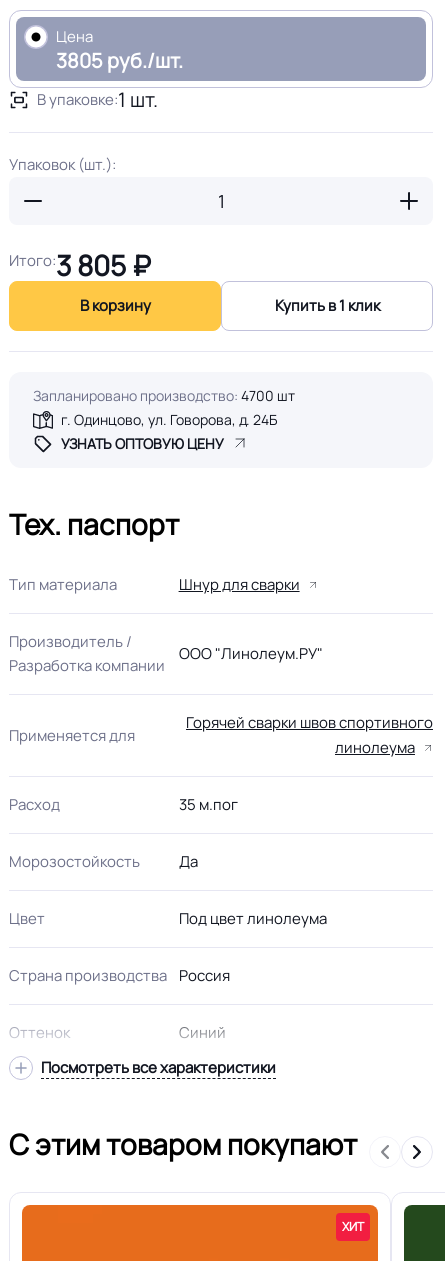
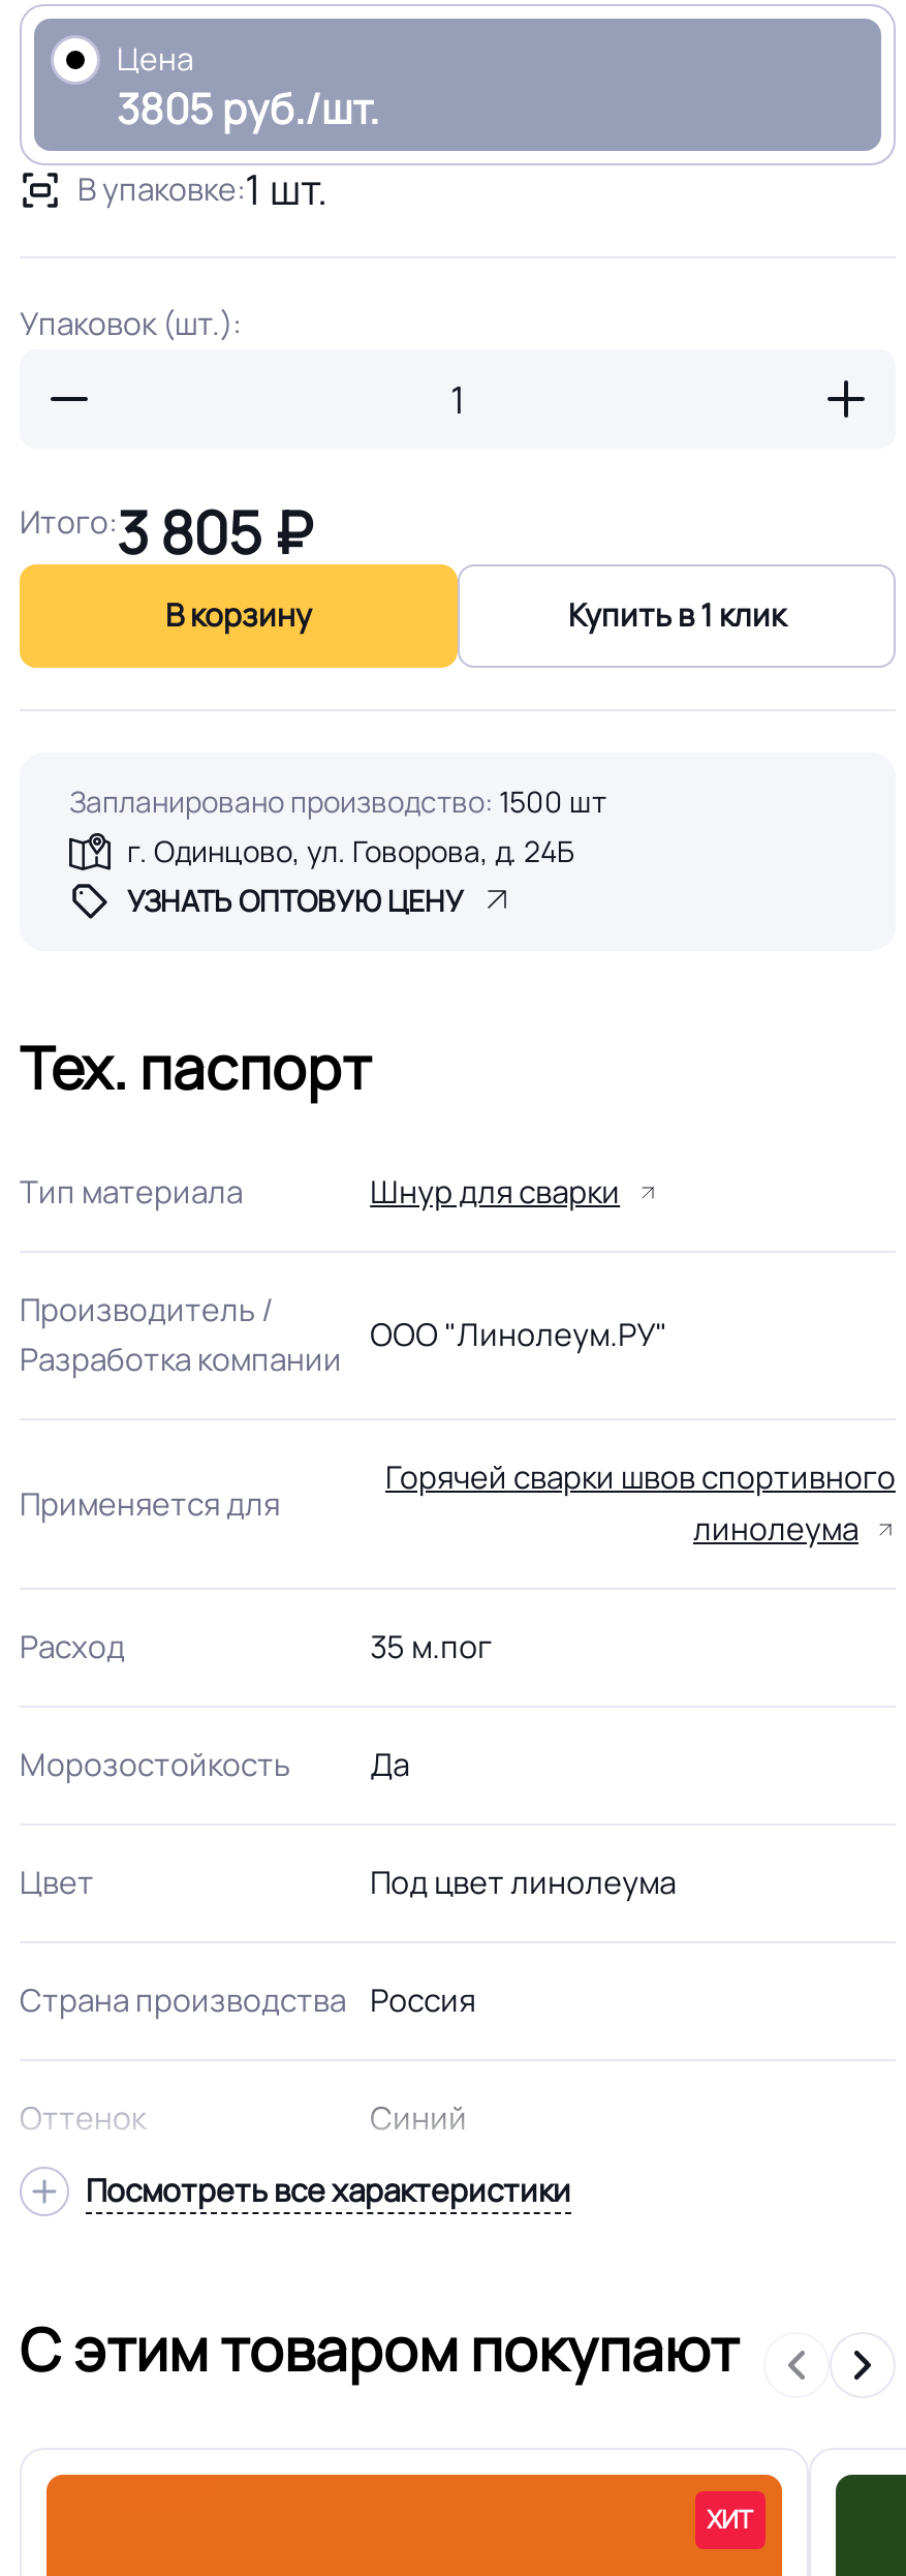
[33,386,295,405] Запланировано производство: 4700 шт -> [69,782,606,821] Запланировано производство: 1500 шт

